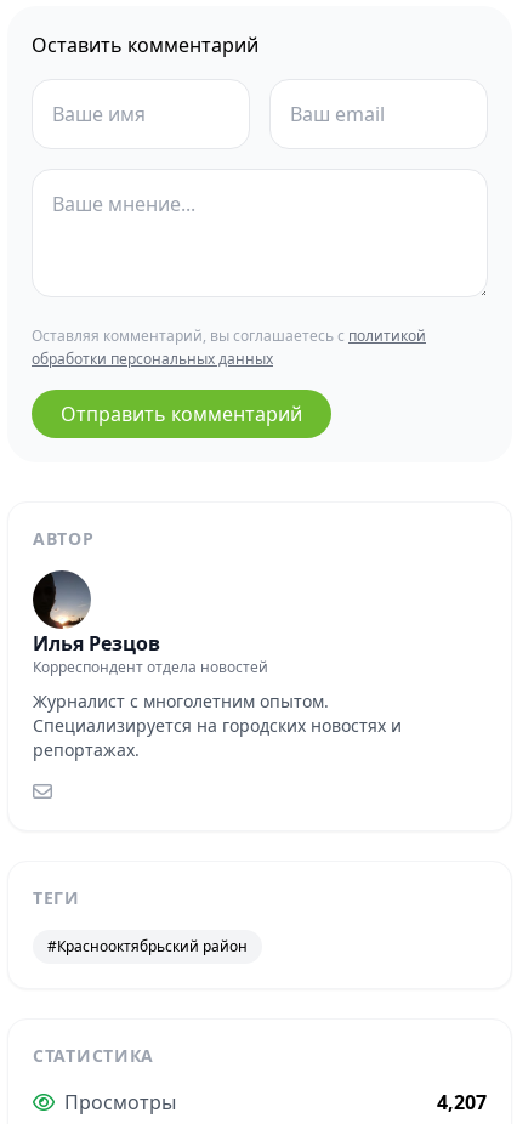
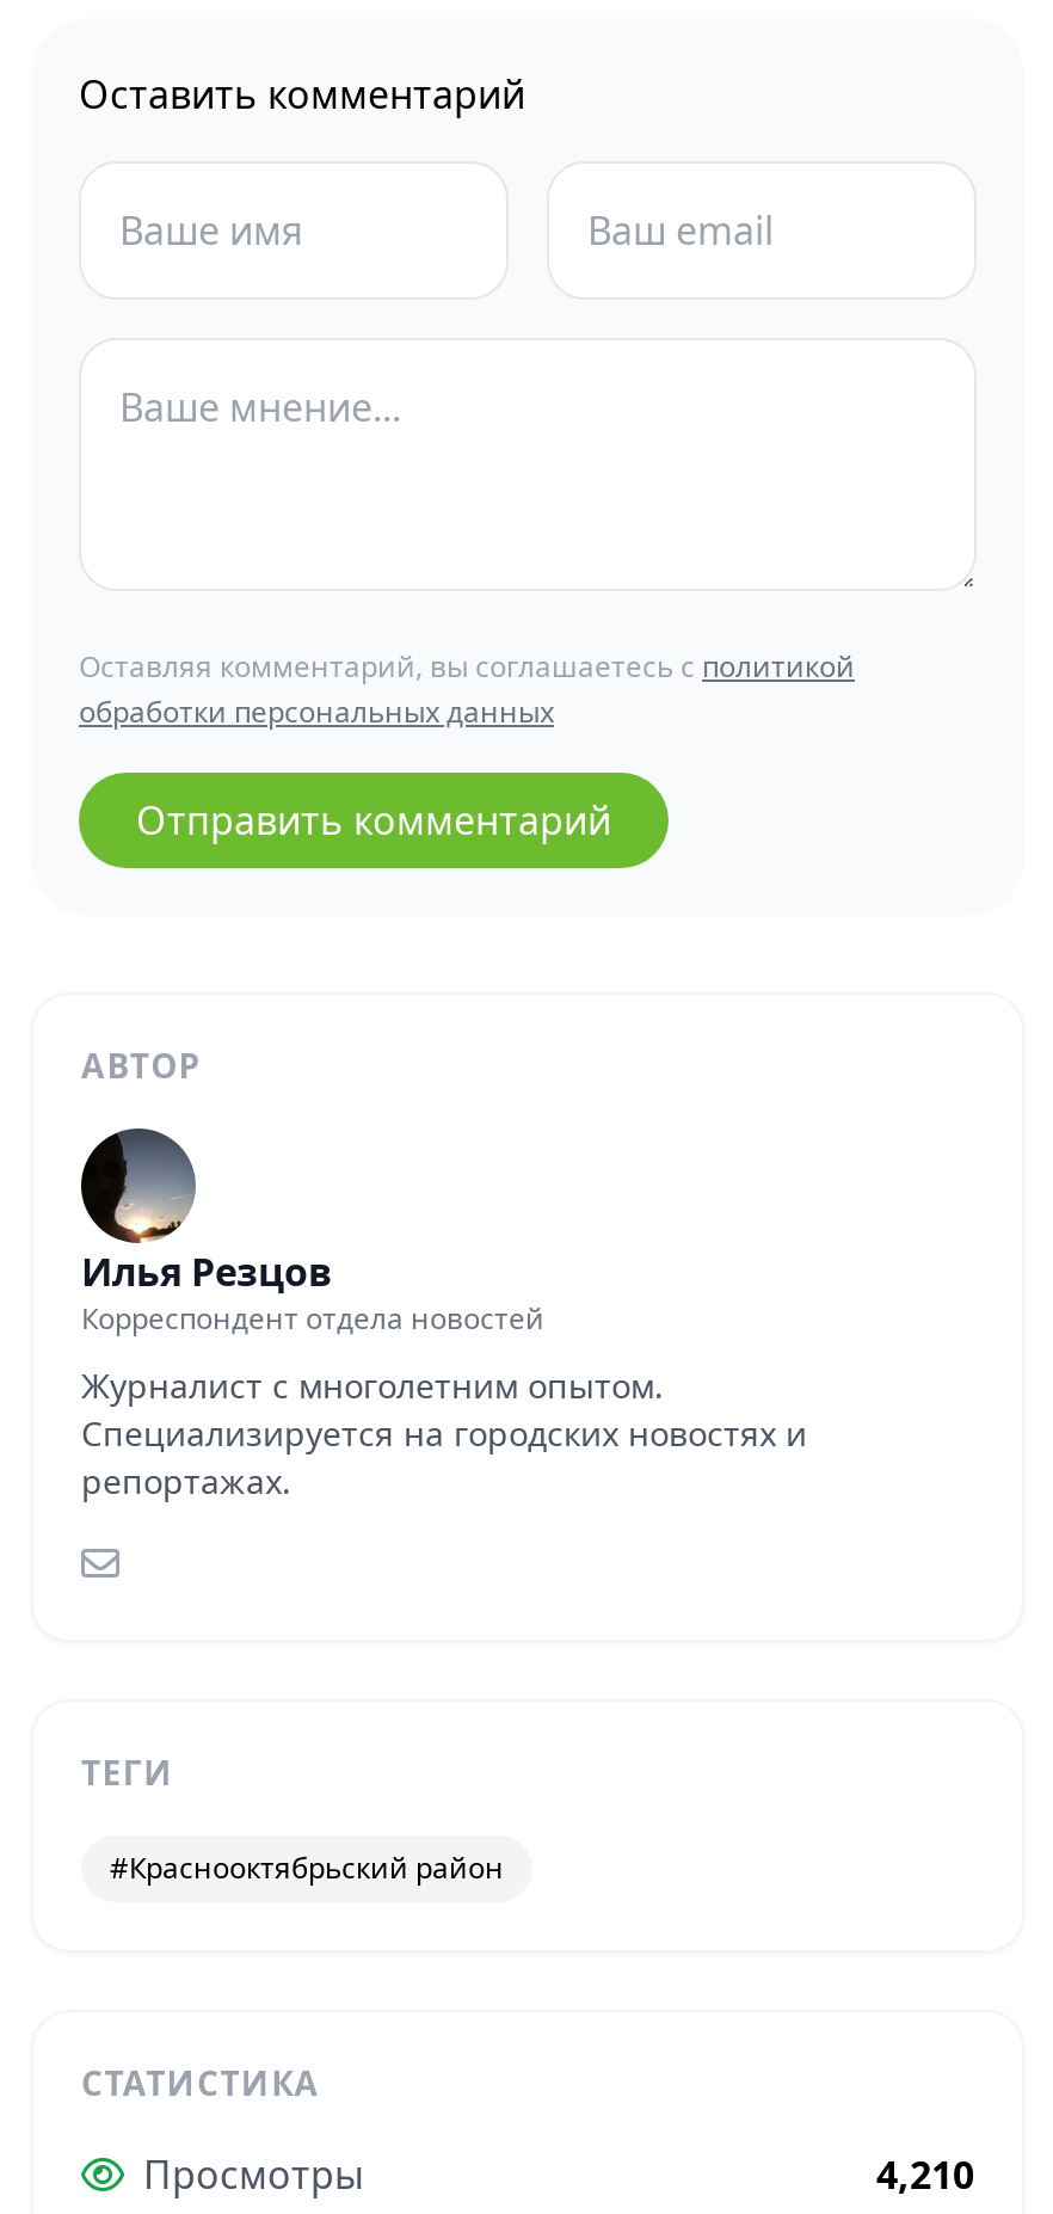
[437,1088,487,1115] 4,207 -> [876,2147,974,2200] 4,210

